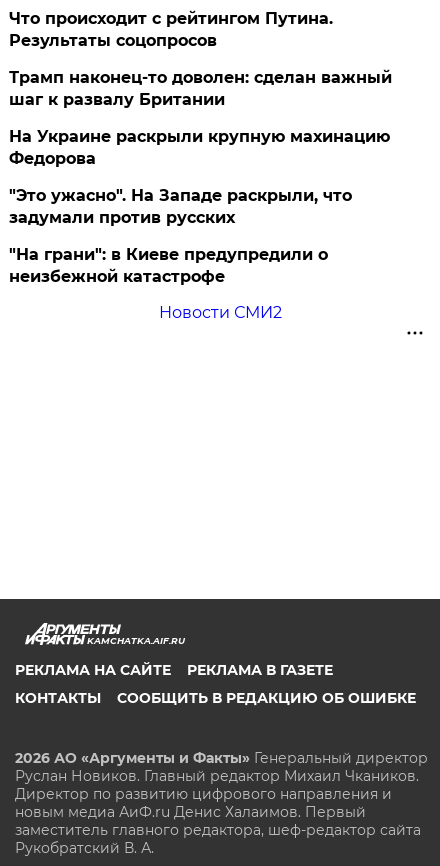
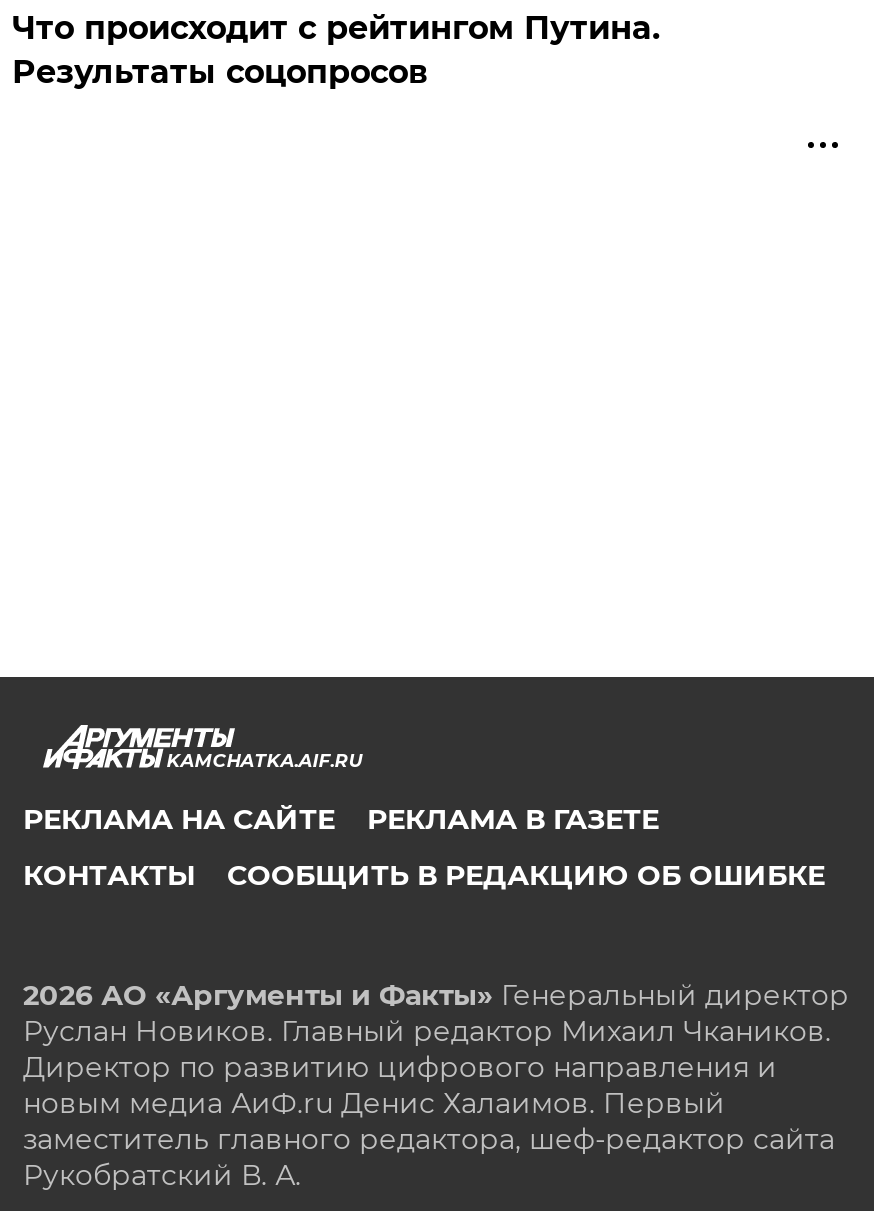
[9,68,392,322] Трамп наконец-то доволен: сделан важный | шаг к развалу Британии | На Украине раскрыли крупную махинацию | Федорова | "Это ужасно". На Западе раскрыли, что | задумали против русских | "На грани": в Киеве предупредили о | неизбежной катастрофе | Новости СМИ2 -> none

